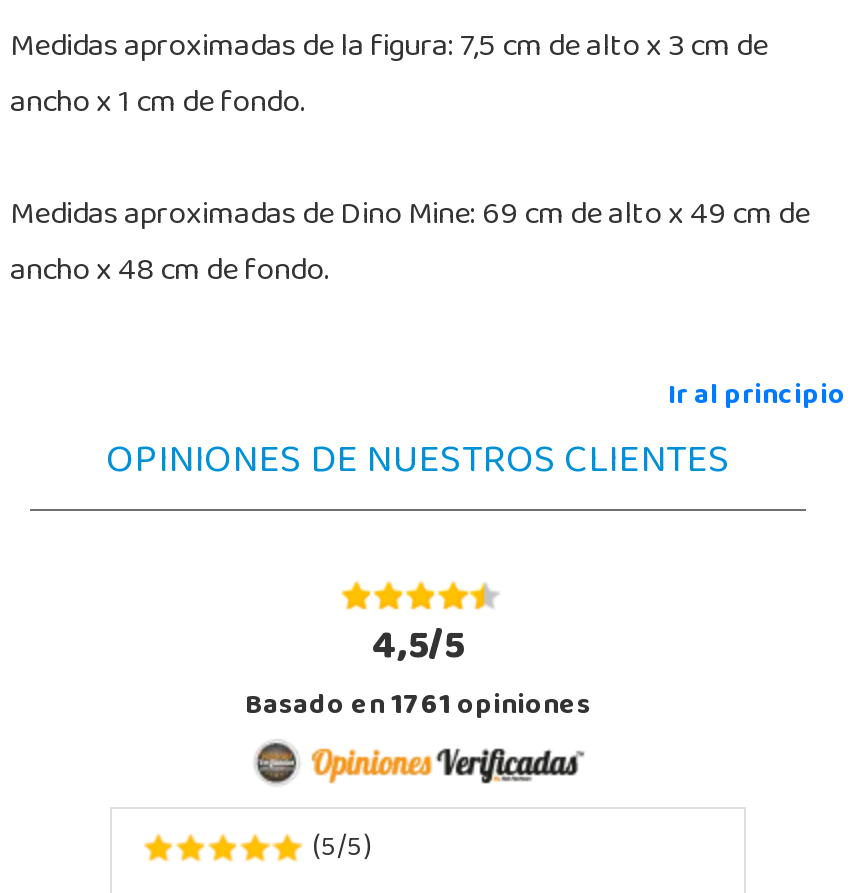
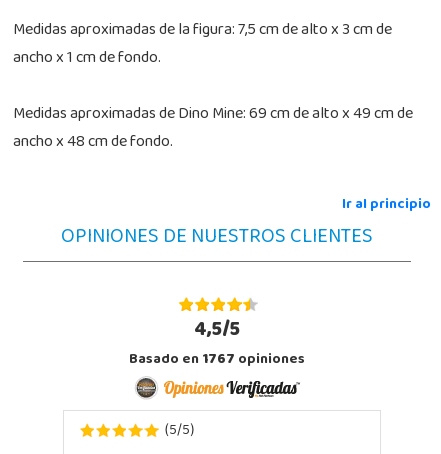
[245,679,591,737] Basado en1761opiniones -> [129,346,305,375] Basado en1767opiniones

